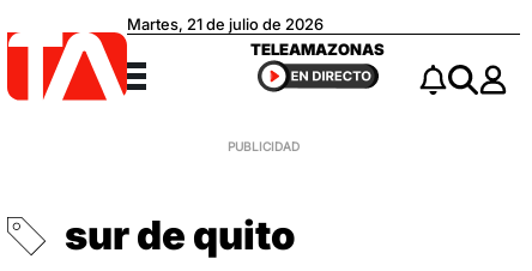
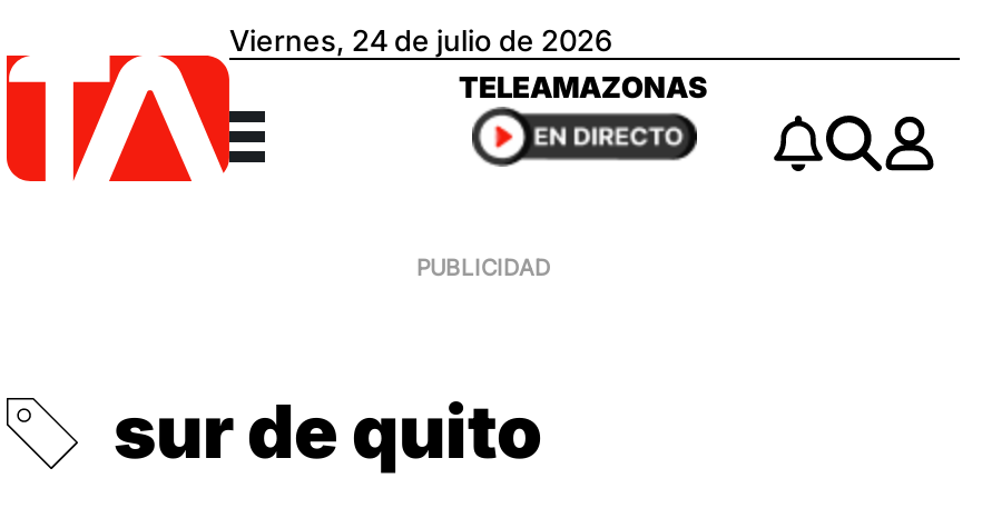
[127,15,324,34] Martes, 21 de julio de 2026 -> [229,23,612,59] Viernes, 24 de julio de 2026

